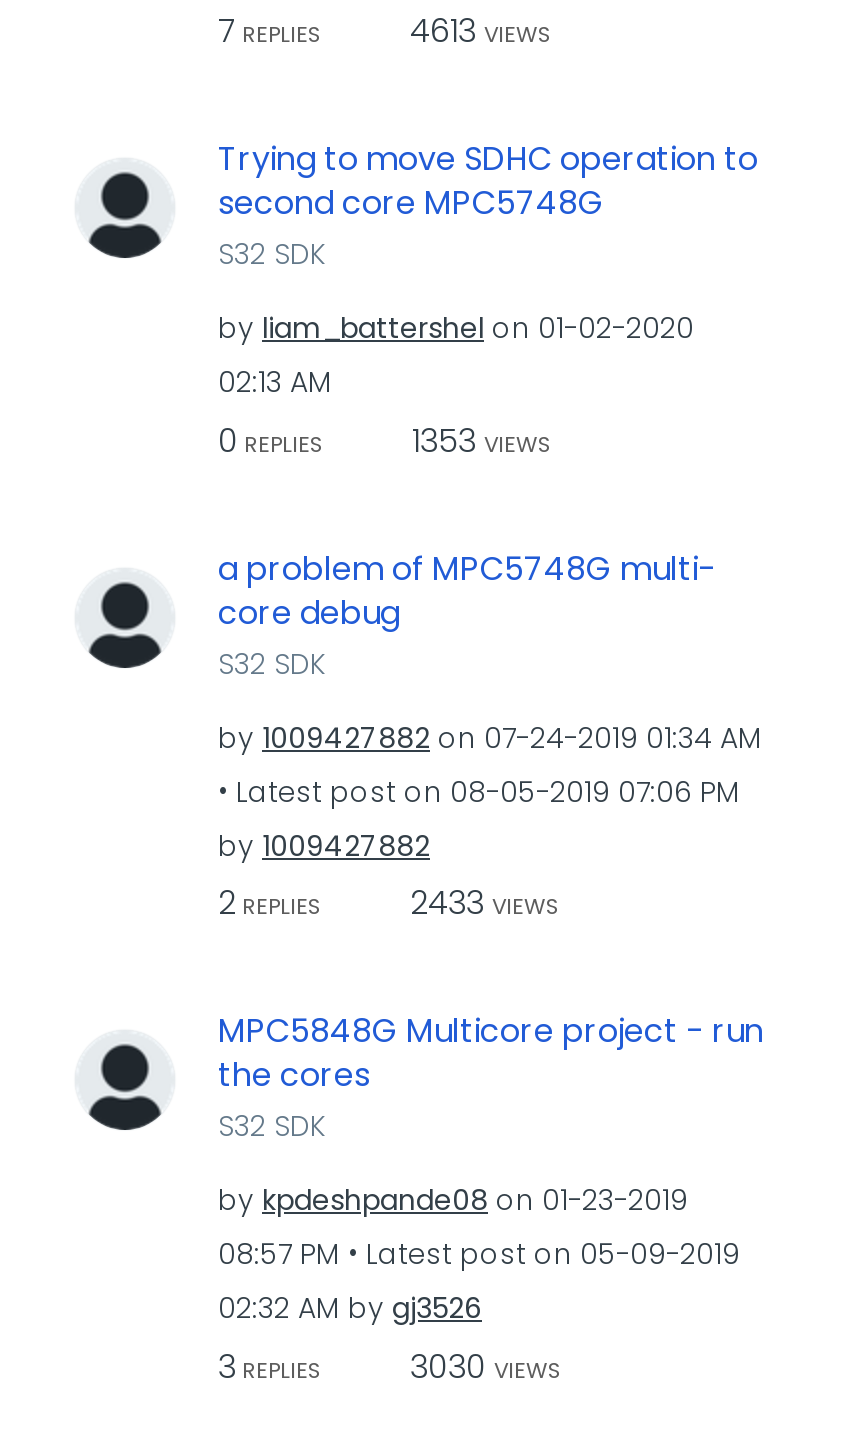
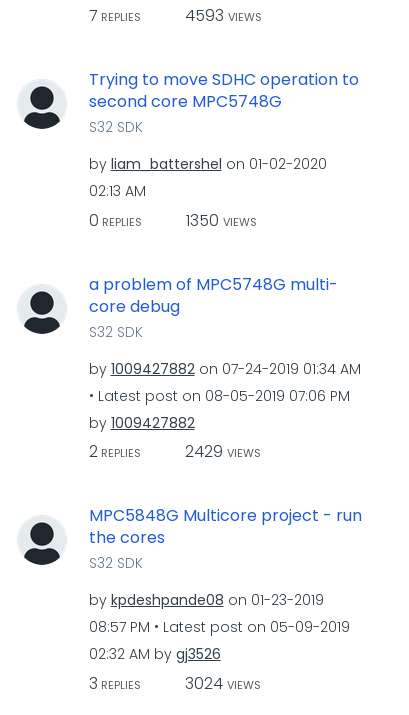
[218,8,552,54] 7 REPLIES 4613 VIEWS -> [88,4,261,27] 7 REPLIES 4593 VIEWS
[412,417,552,463] 1353 VIEWS -> [185,208,256,231] 1350 VIEWS
[218,880,560,926] 2 REPLIES 2433 VIEWS -> [88,440,260,463] 2 REPLIES 2429 VIEWS
[218,1343,562,1389] 3 REPLIES 3030 VIEWS -> [88,671,260,694] 3 REPLIES 3024 VIEWS

